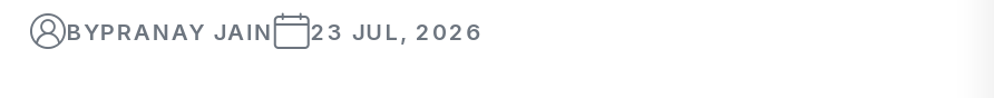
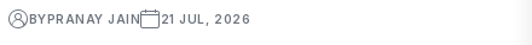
[67,17,483,44] BYPRANAY JAIN 23 JUL, 2026 -> [28,11,250,26] BYPRANAY JAIN 21 JUL, 2026

